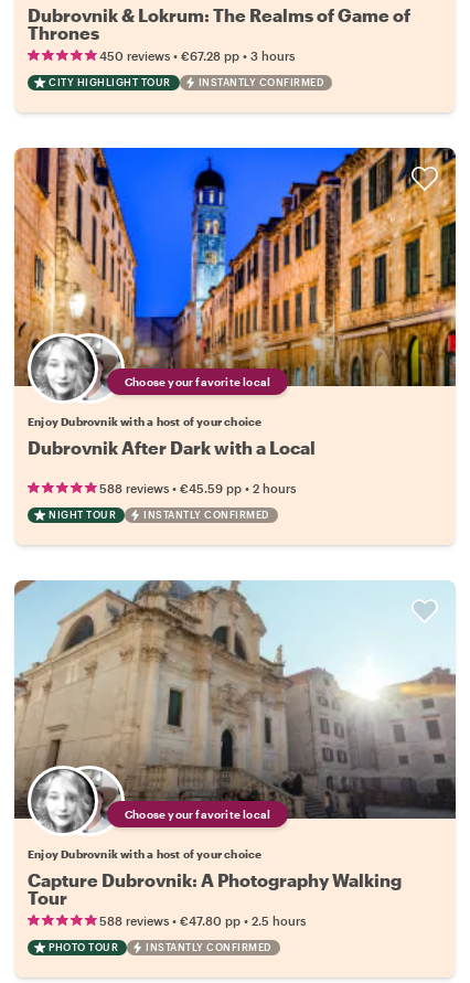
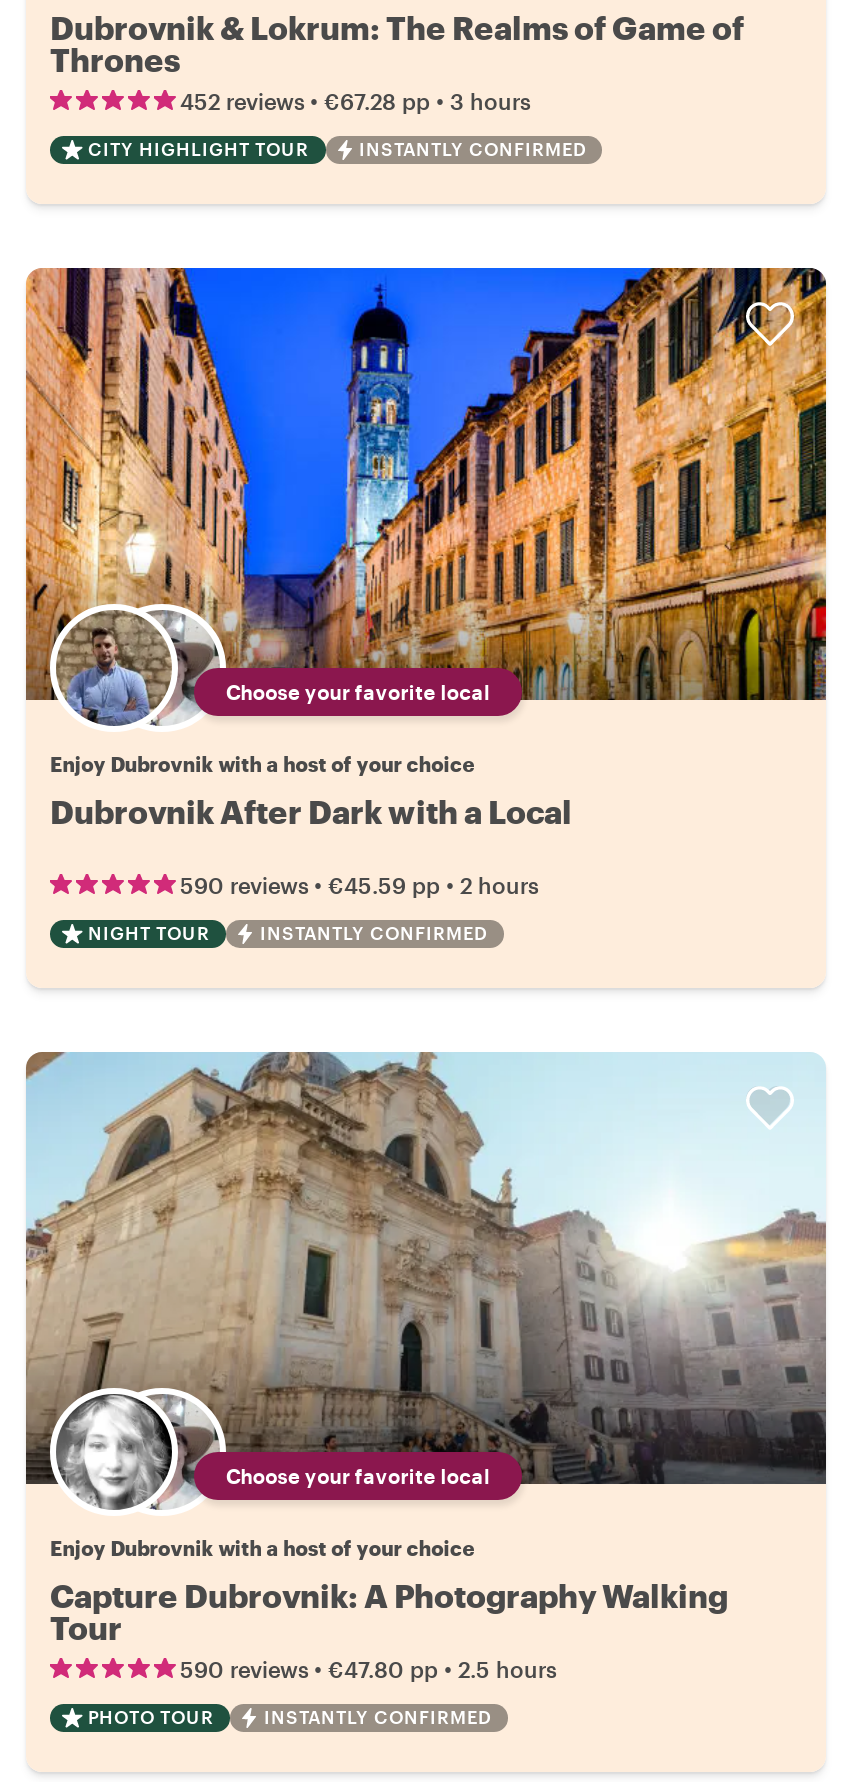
[99,47,295,63] 450 reviews • €67.28 pp • 3 hours -> [180,86,530,114] 452 reviews • €67.28 pp • 3 hours
[32,336,96,400] [image] -> [58,610,172,724] [image]
[99,480,296,495] 588 reviews • €45.59 pp • 2 hours -> [180,870,538,898] 590 reviews • €45.59 pp • 2 hours
[99,912,306,928] 588 reviews • €47.80 pp • 2.5 hours -> [180,1654,556,1682] 590 reviews • €47.80 pp • 2.5 hours

